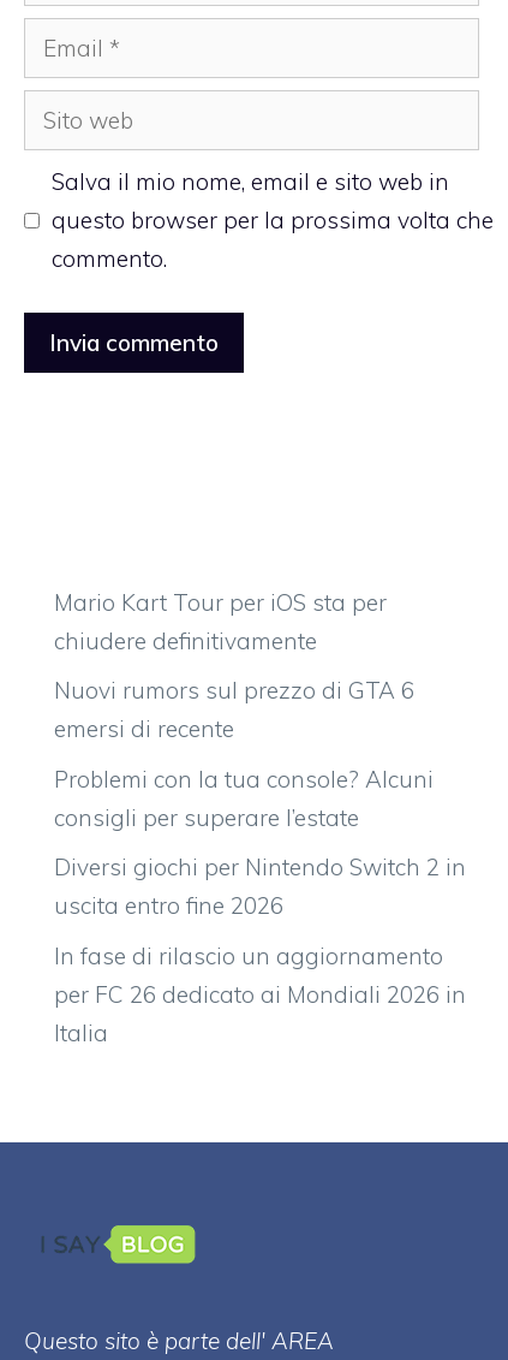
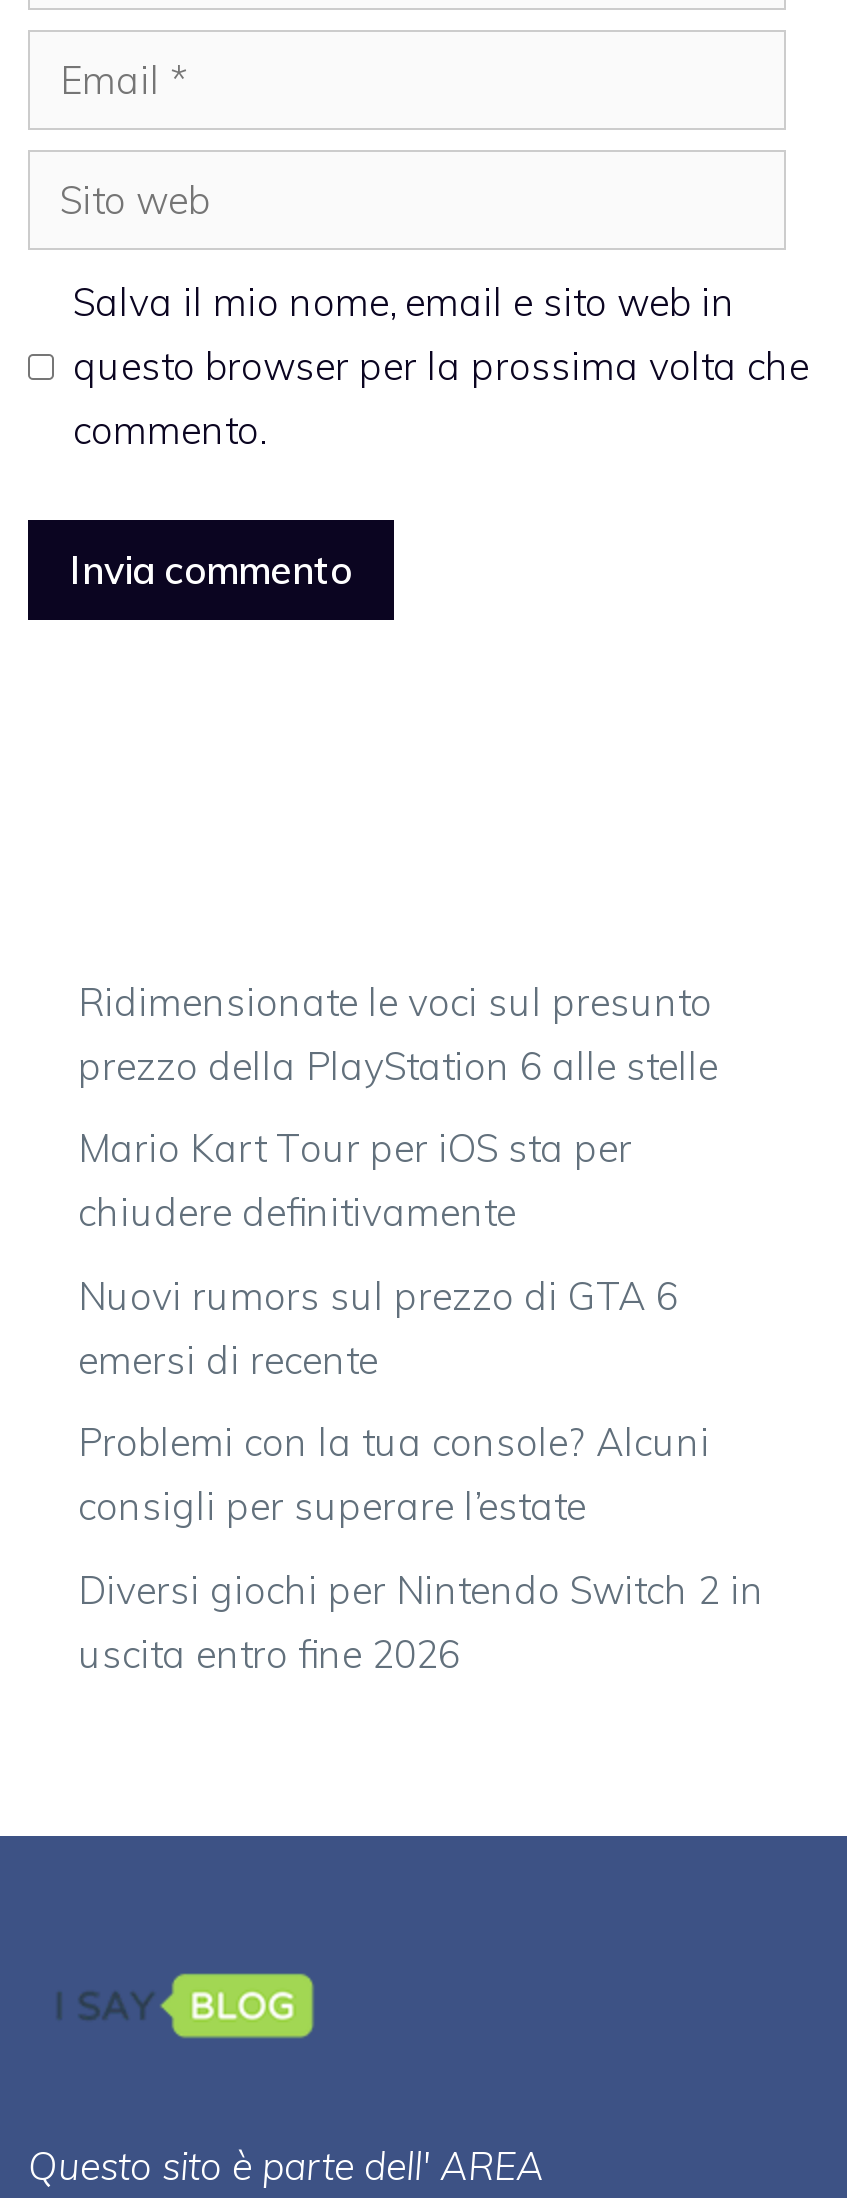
none -> [78,978,718,1090] Ridimensionate le voci sul presunto | prezzo della PlayStation 6 alle stelle
moved [54,588,466,920] -> [78,1125,764,1678]: Mario Kart Tour per iOS sta per | chiudere definitivamente | Nuovi rumors sul prezzo di GTA 6 | emersi di recente | Problemi con la tua console? Alcuni | consigli per superare l’estate | Diversi giochi per Nintendo Switch 2 in | uscita entro fine 2026
[54,941,466,1047] In fase di rilascio un aggiornamento | per FC 26 dedicato ai Mondiali 2026 in | Italia -> none

